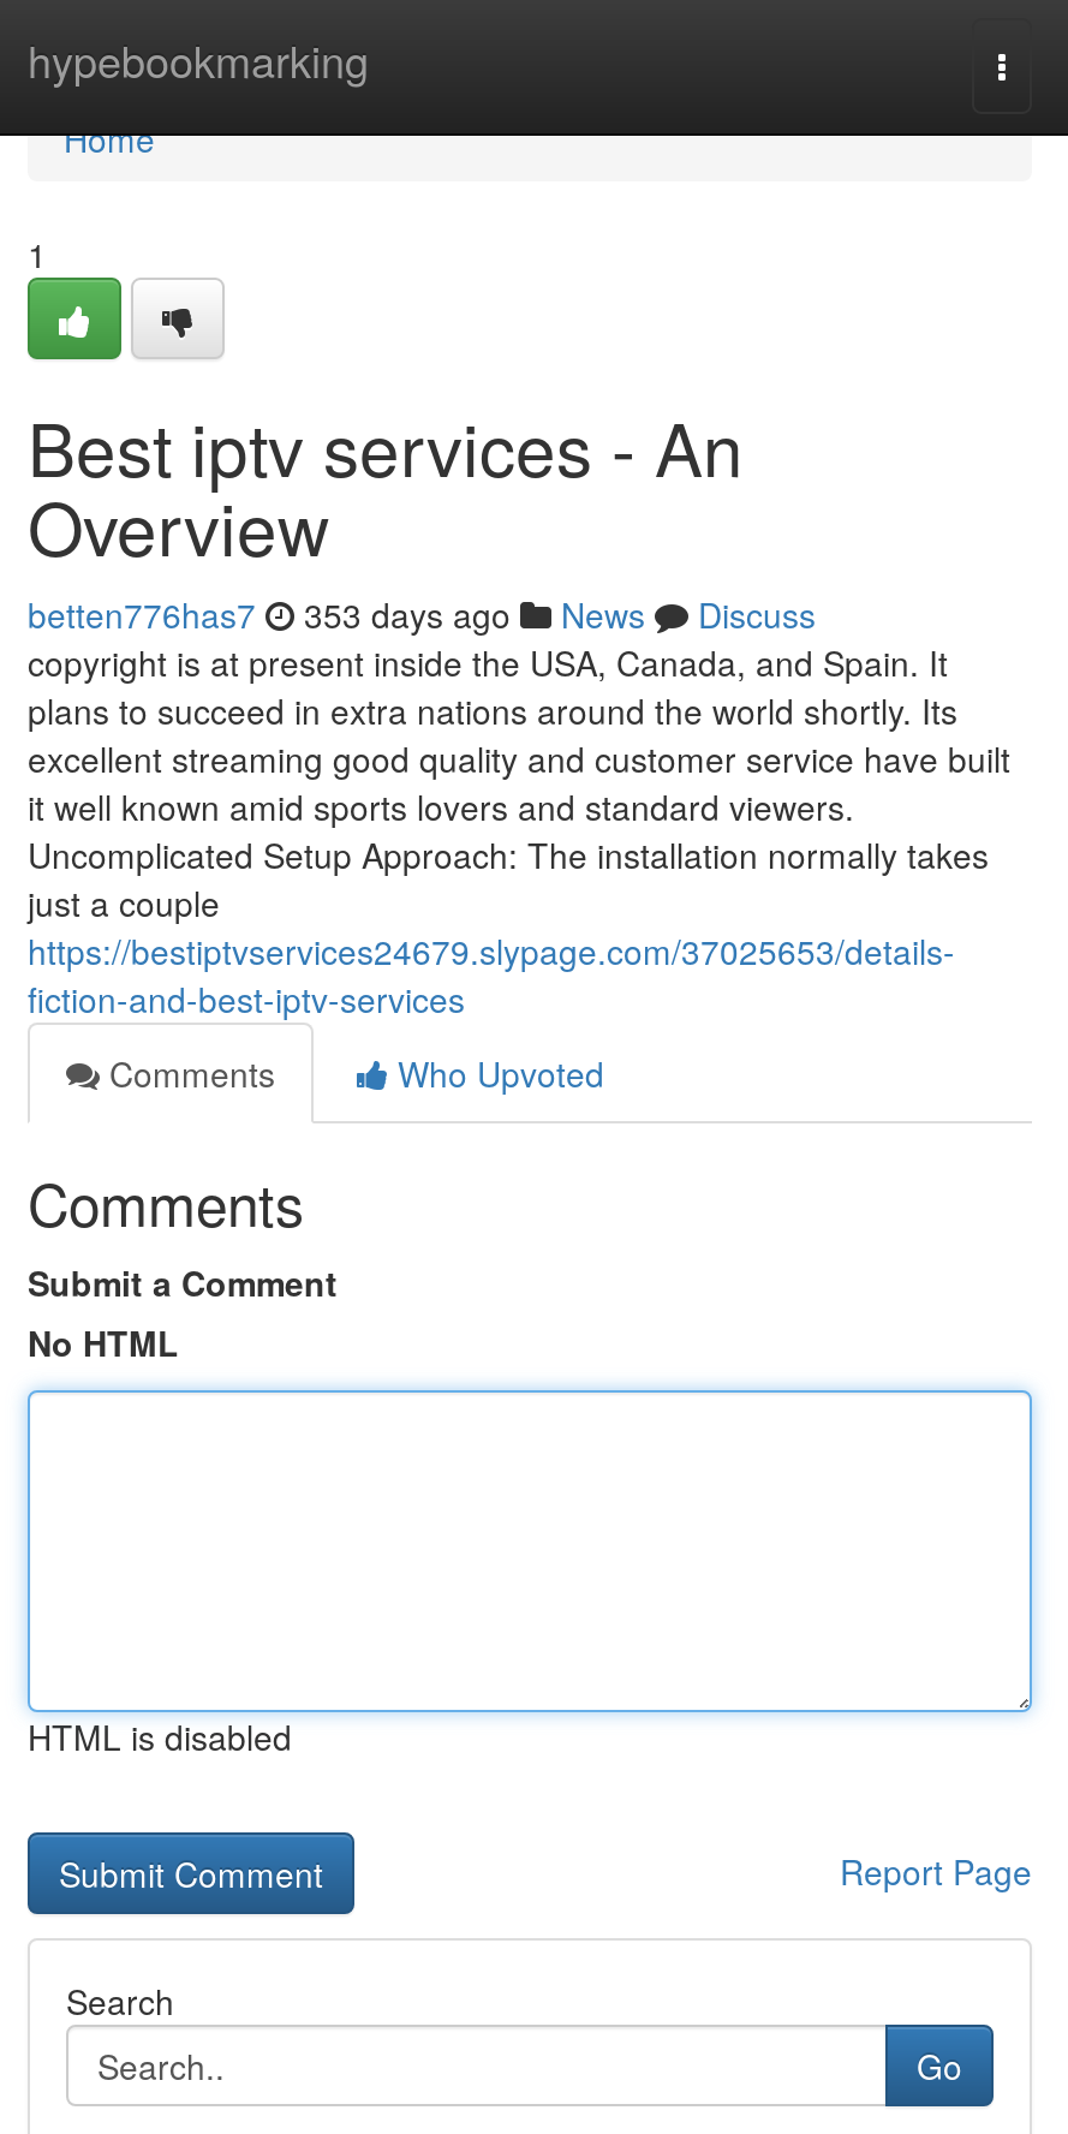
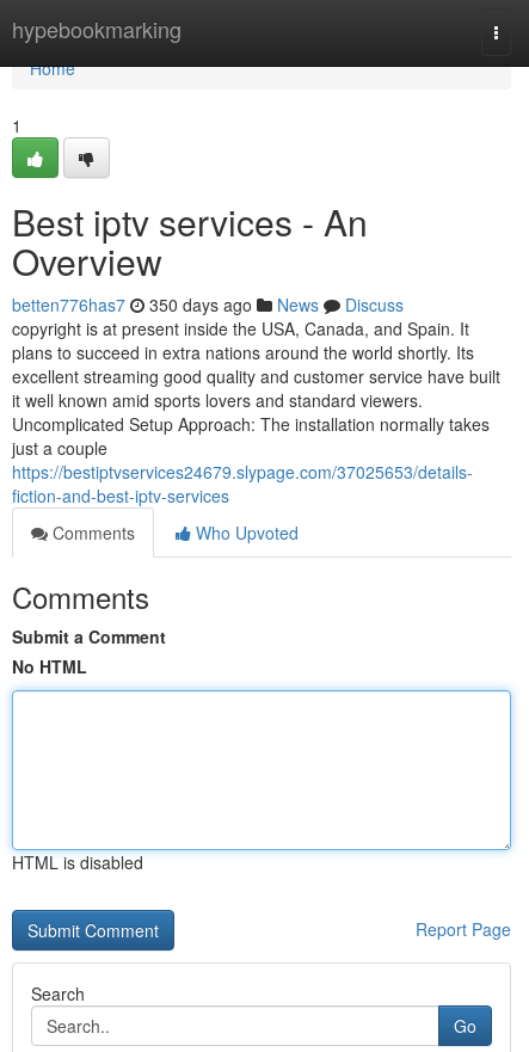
[28,590,816,638] betten776has7 353 days ago News Discuss -> [12,293,404,316] betten776has7 350 days ago News Discuss

